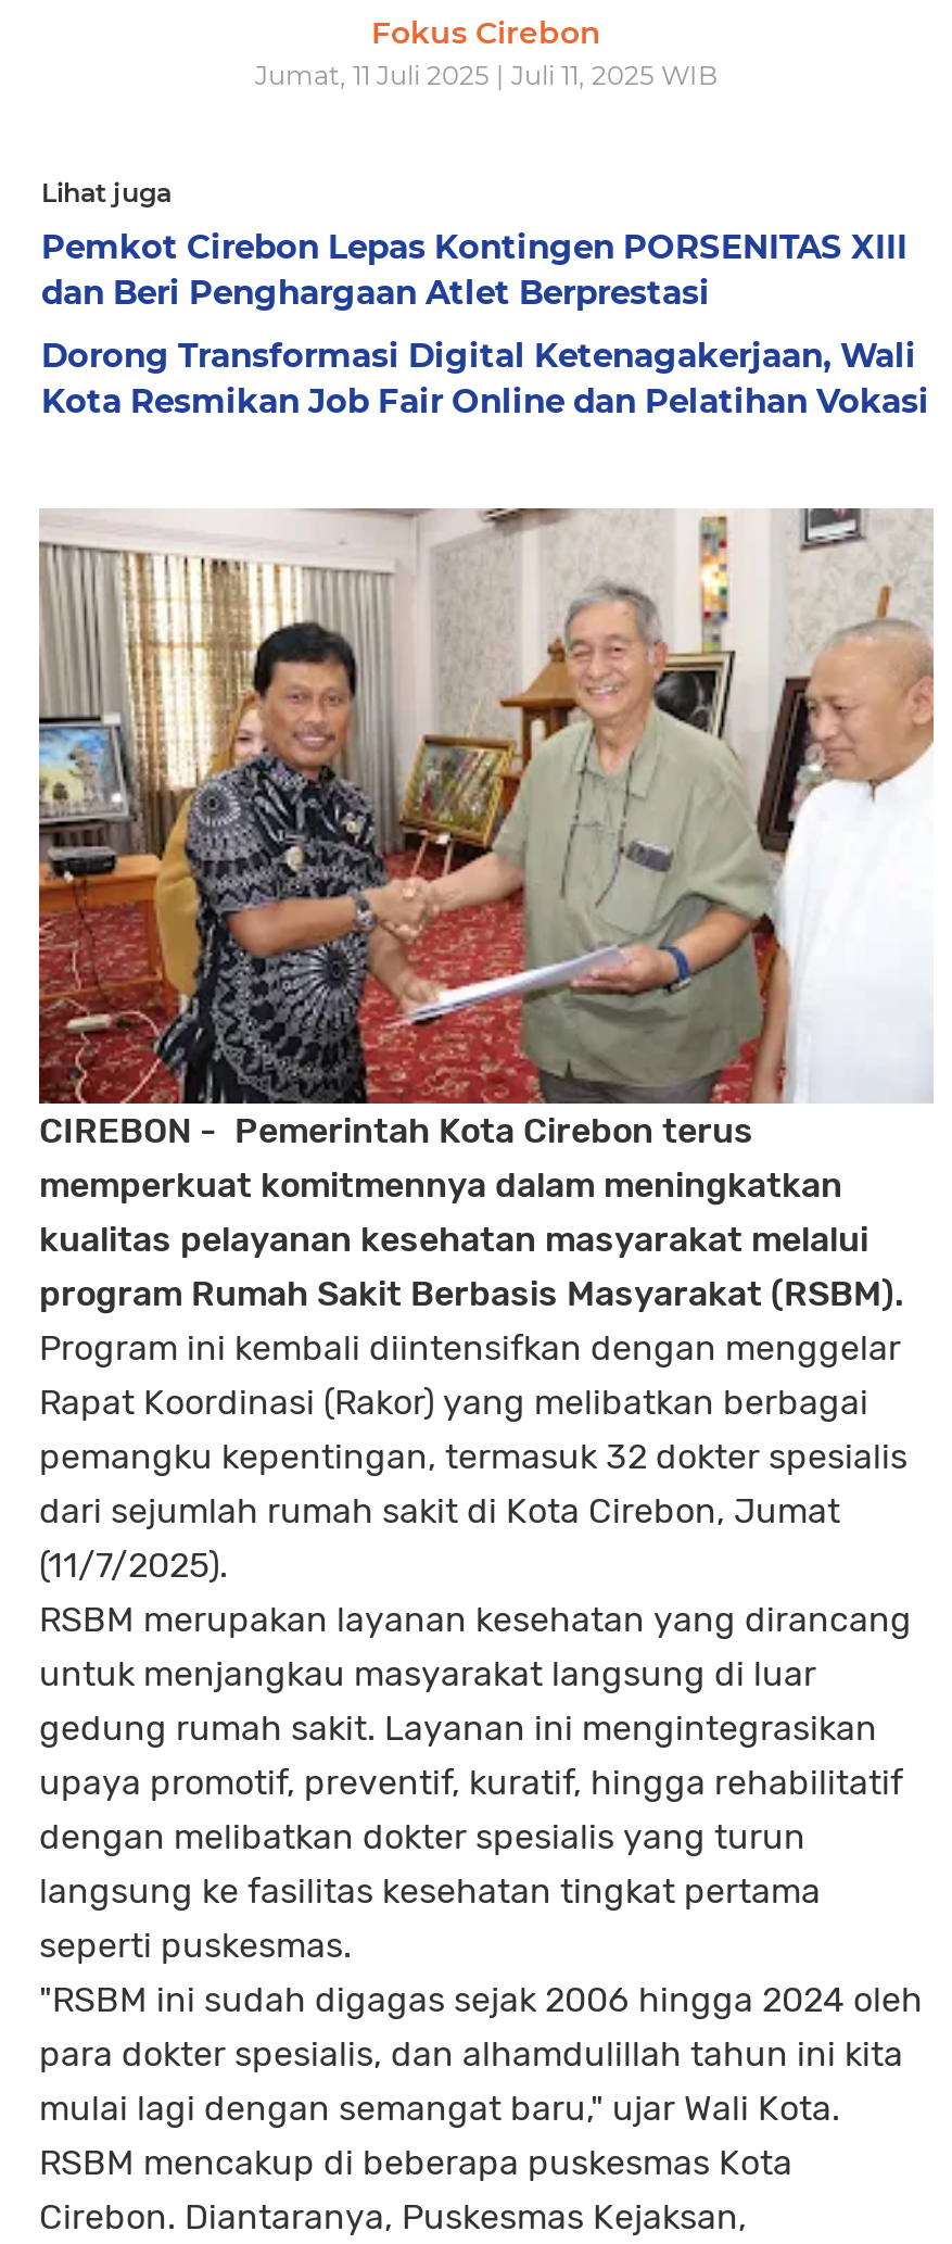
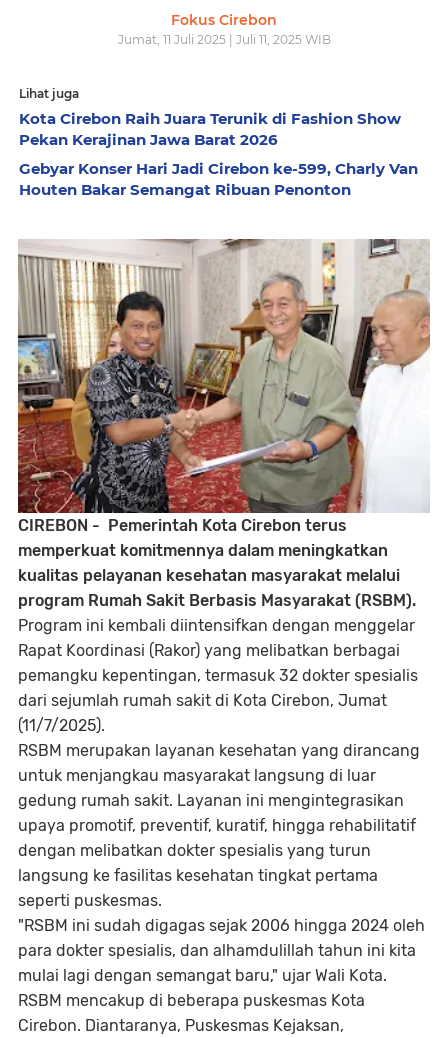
[41,226,907,313] Pemkot Cirebon Lepas Kontingen PORSENITAS XIII | dan Beri Penghargaan Atlet Berprestasi -> [19,109,401,149] Kota Cirebon Raih Juara Terunik di Fashion Show | Pekan Kerajinan Jawa Barat 2026
[41,335,929,421] Dorong Transformasi Digital Ketenagakerjaan, Wali | Kota Resmikan Job Fair Online dan Pelatihan Vokasi -> [19,159,418,199] Gebyar Konser Hari Jadi Cirebon ke-599, Charly Van | Houten Bakar Semangat Ribuan Penonton

